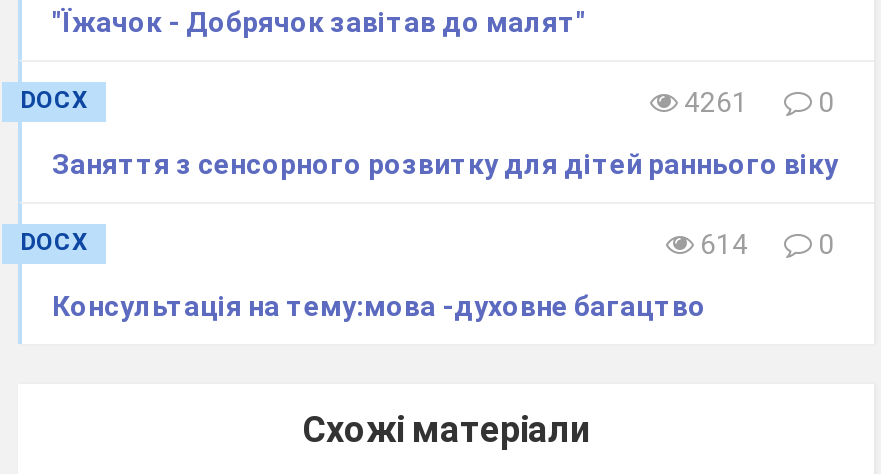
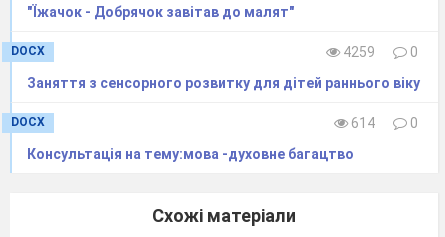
[678,87,834,119] 4261 0 -> [340,44,418,60] 4259 0

